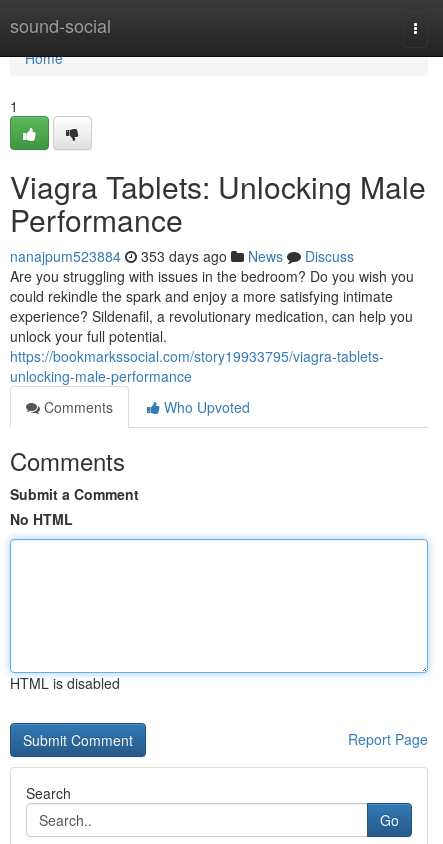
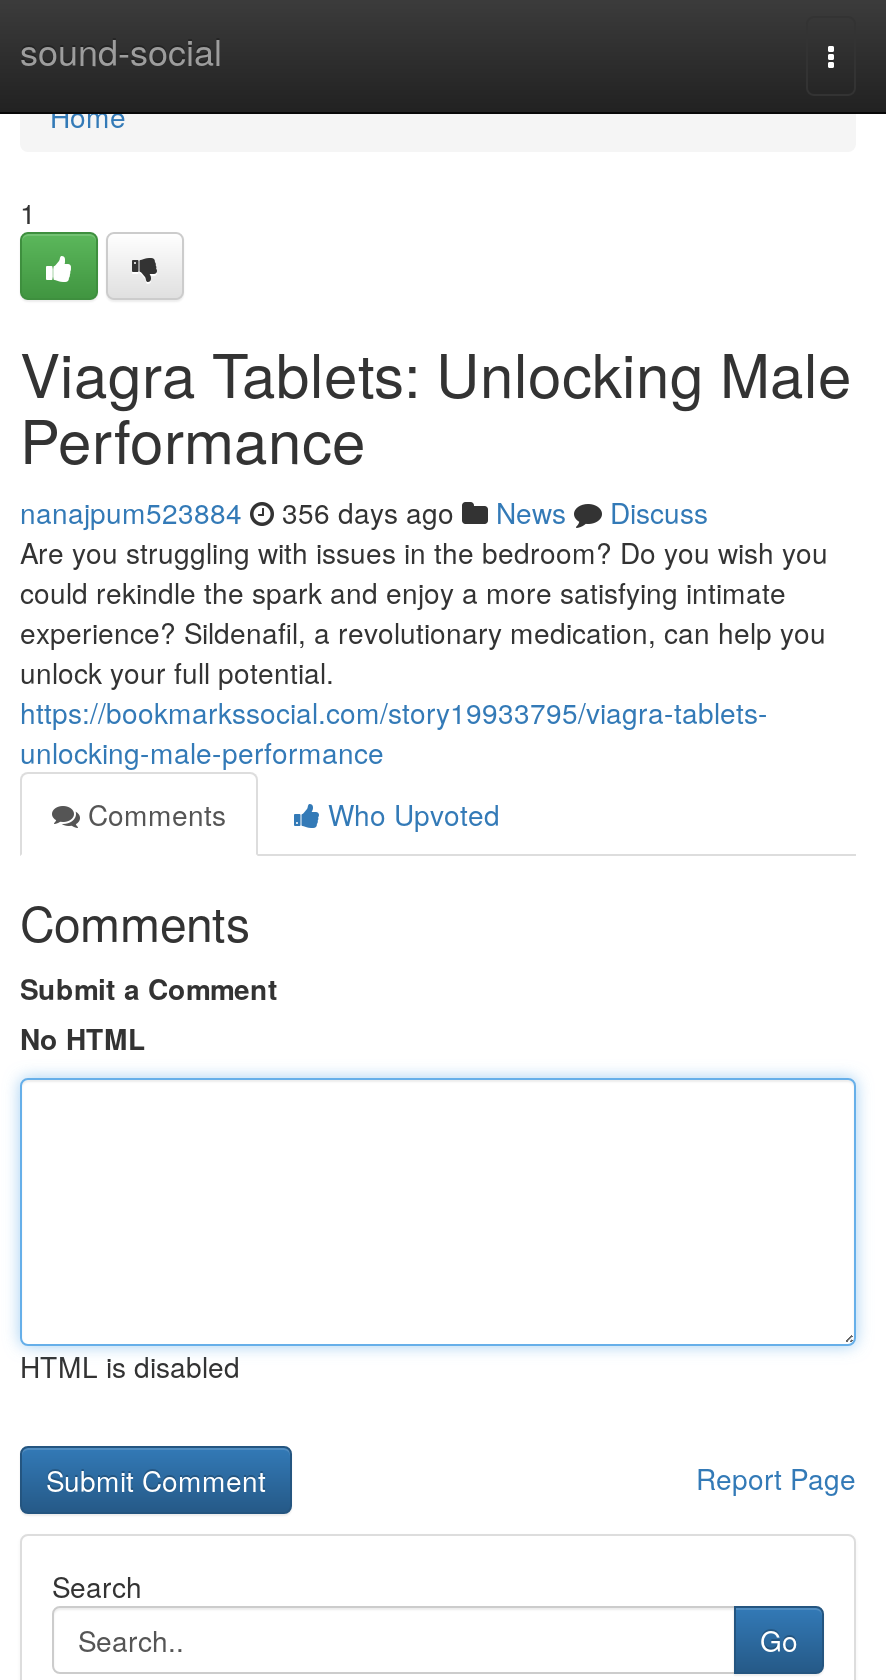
[10,246,354,266] nanajpum523884 353 days ago News Discuss -> [20,492,708,532] nanajpum523884 356 days ago News Discuss

